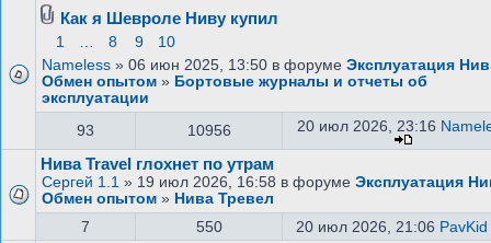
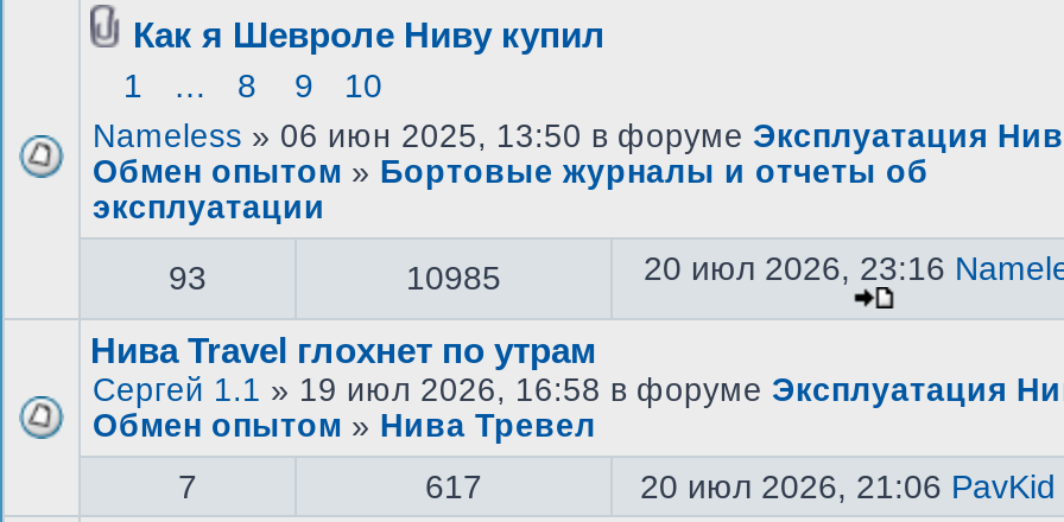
[187,121,231,139] 10956 -> [406,259,501,297] 10985
[196,218,222,235] 550 -> [425,467,482,505] 617

